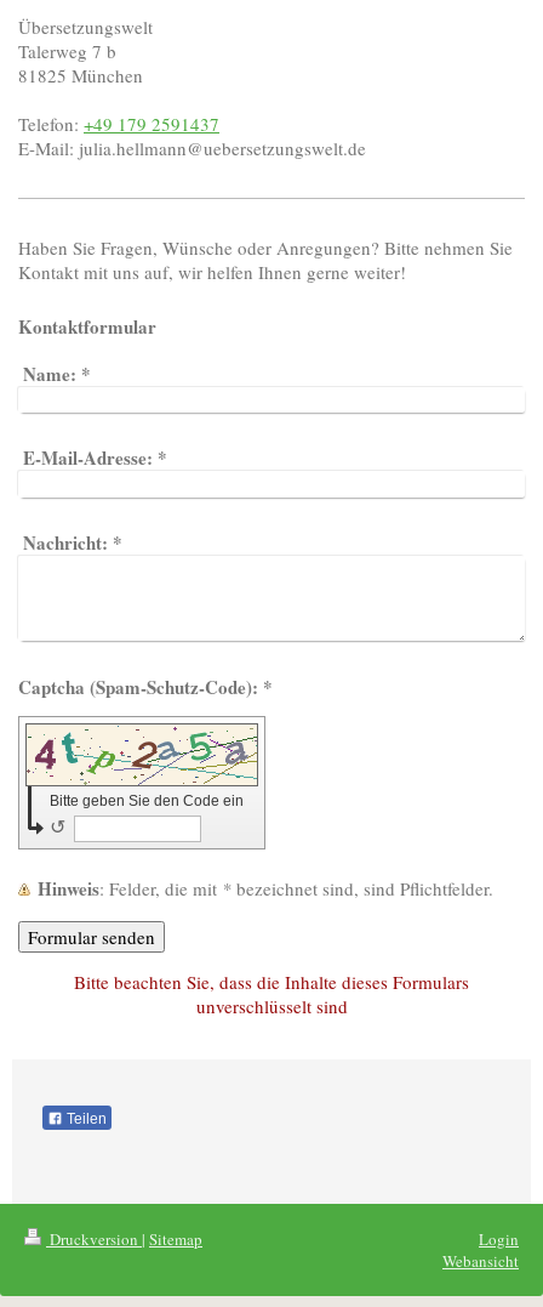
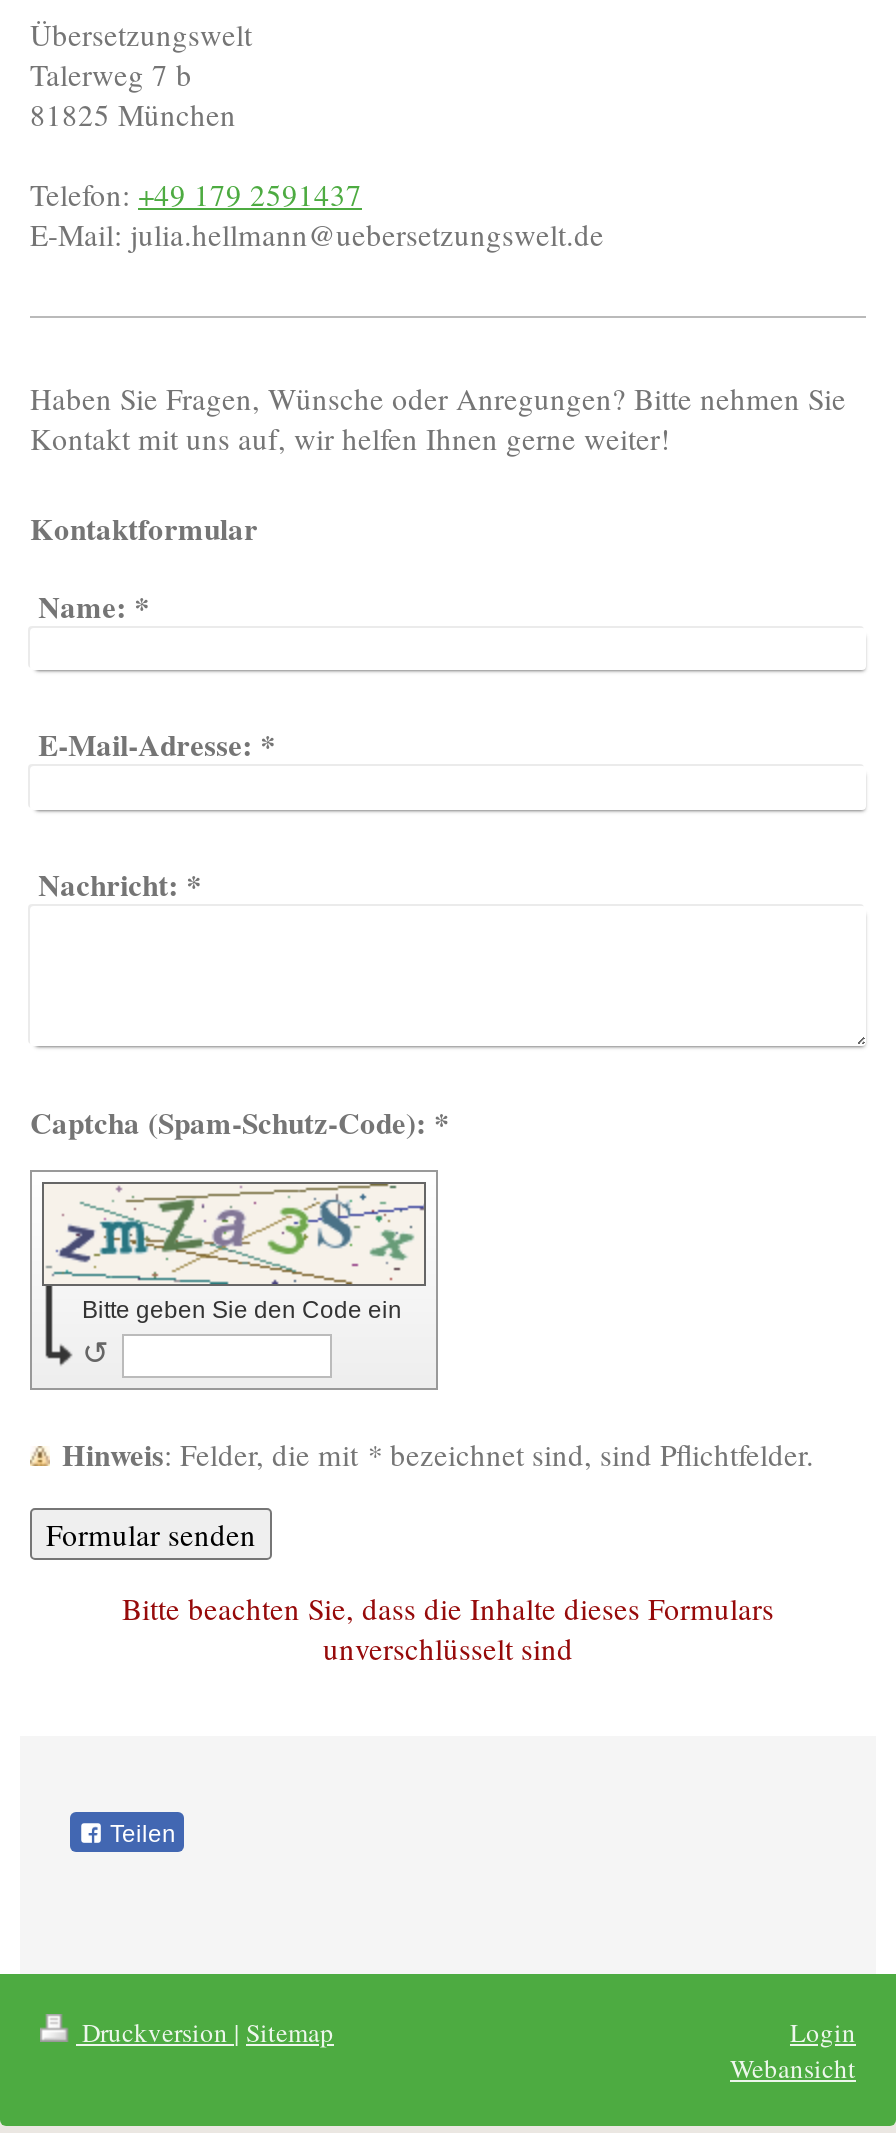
[27,723,258,786] [image] -> [44,1182,424,1286] [image]

